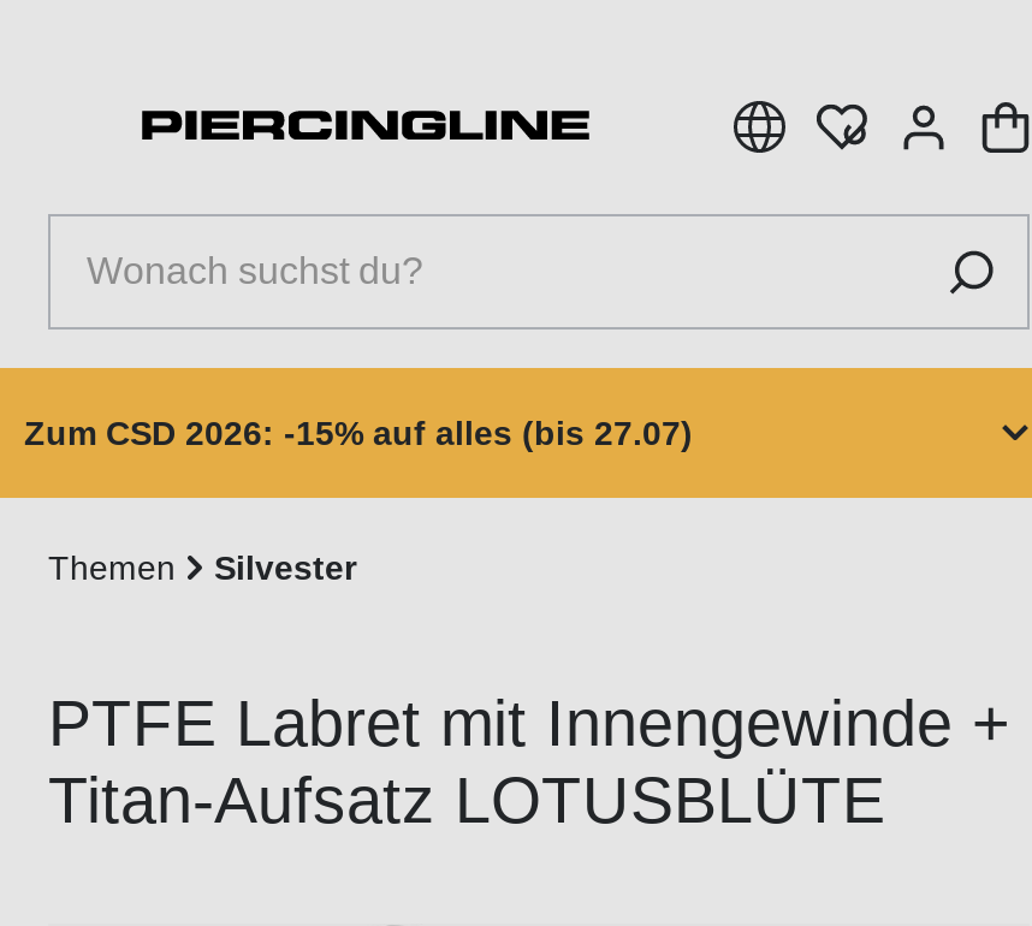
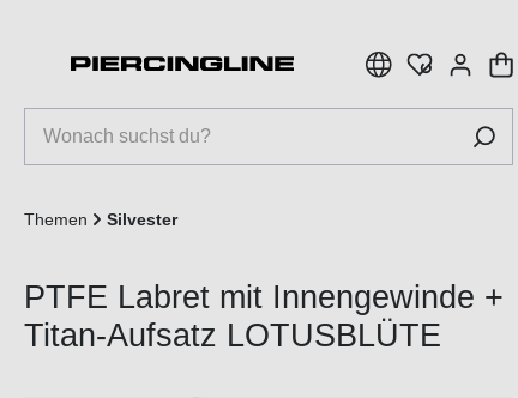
[24,414,693,452] Zum CSD 2026: -15% auf alles (bis 27.07) -> none

